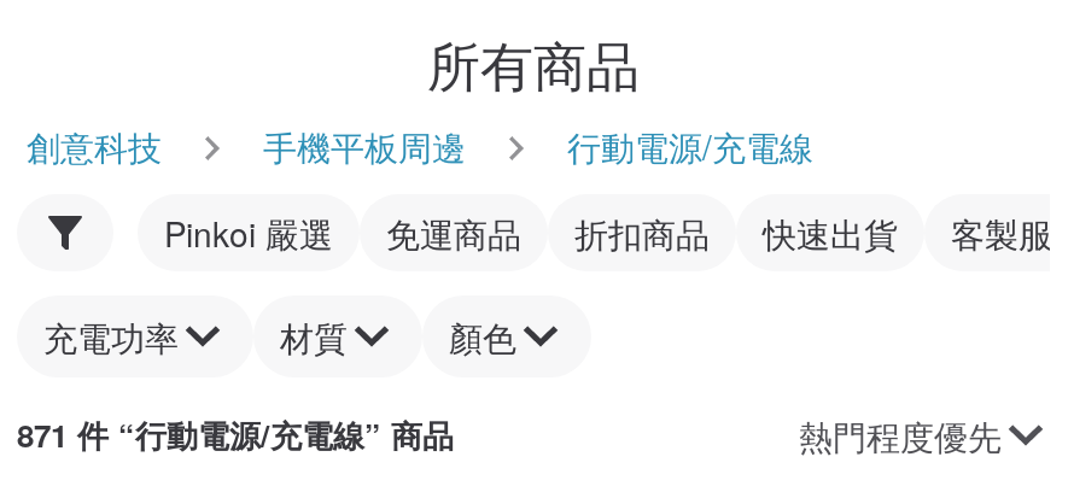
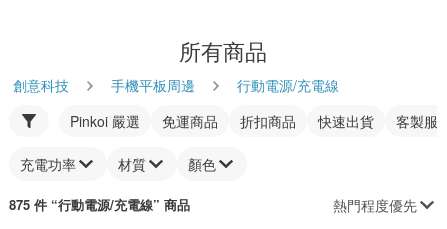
[17,412,454,458] 871 件 “行動電源/充電線” 商品 -> [9,195,190,214] 875 件 “行動電源/充電線” 商品

